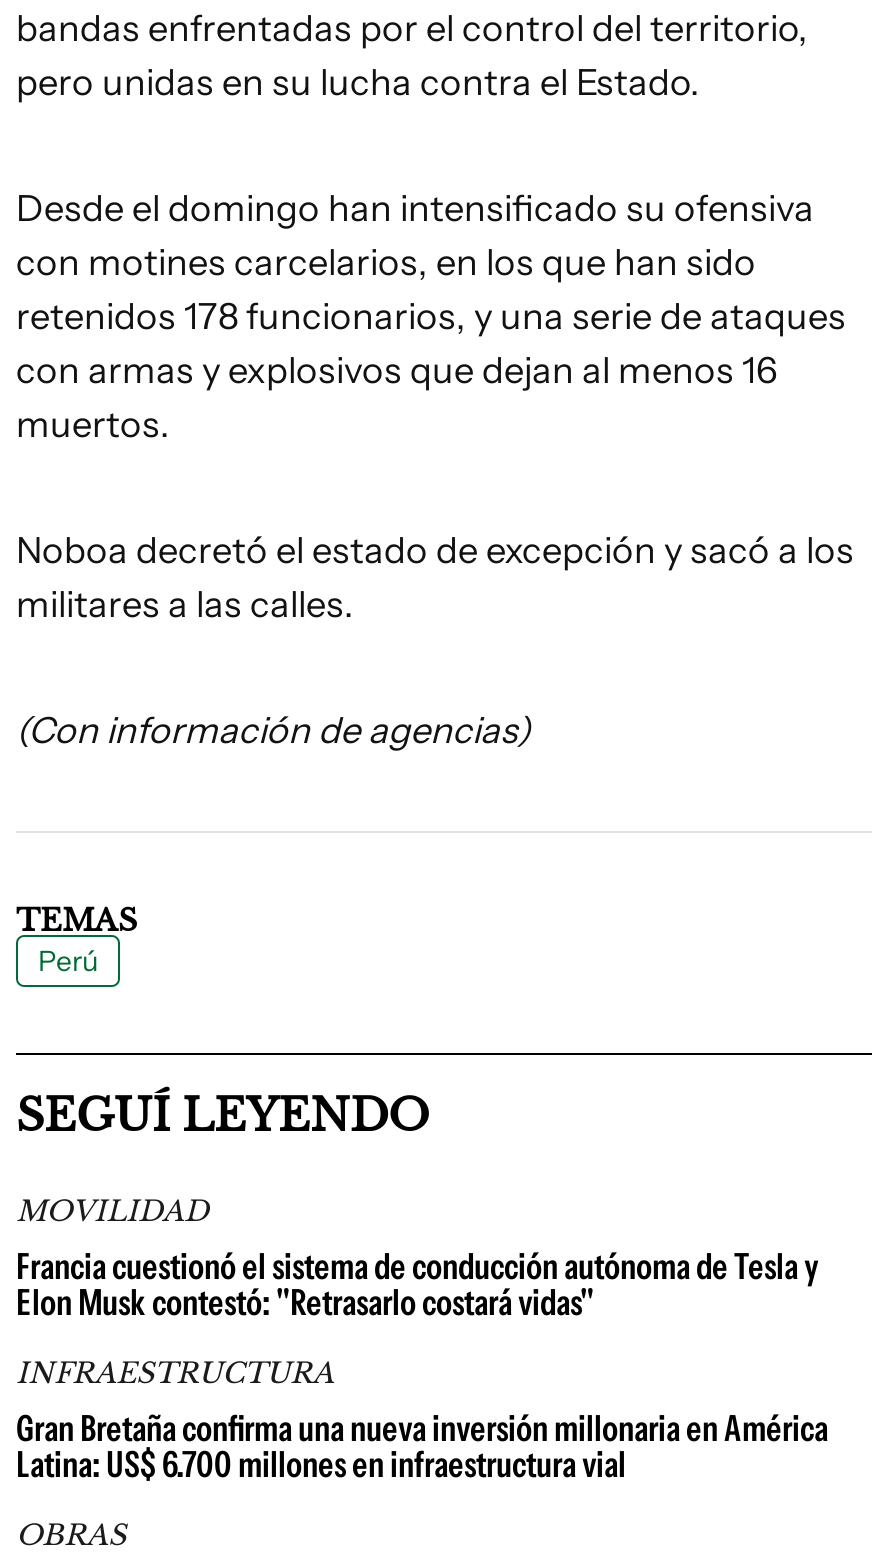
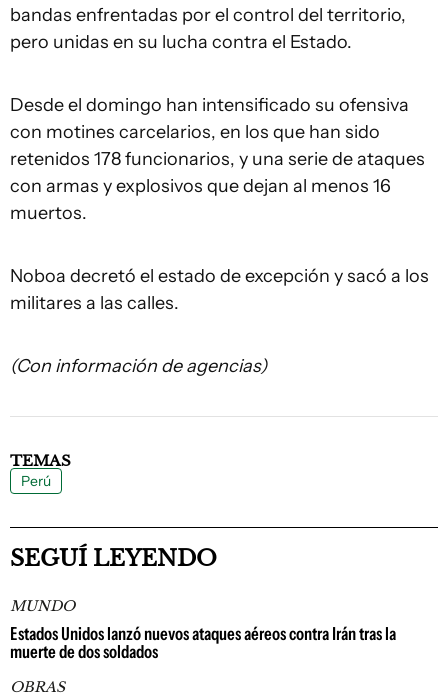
[16,1193,828,1487] MOVILIDAD | Francia cuestionó el sistema de conducción autónoma de Tesla y | Elon Musk contestó: "Retrasarlo costará vidas" | INFRAESTRUCTURA | Gran Bretaña confirma una nueva inversión millonaria en América | Latina: US$ 6.700 millones en infraestructura vial -> [10,597,396,663] MUNDO | Estados Unidos lanzó nuevos ataques aéreos contra Irán tras la | muerte de dos soldados

